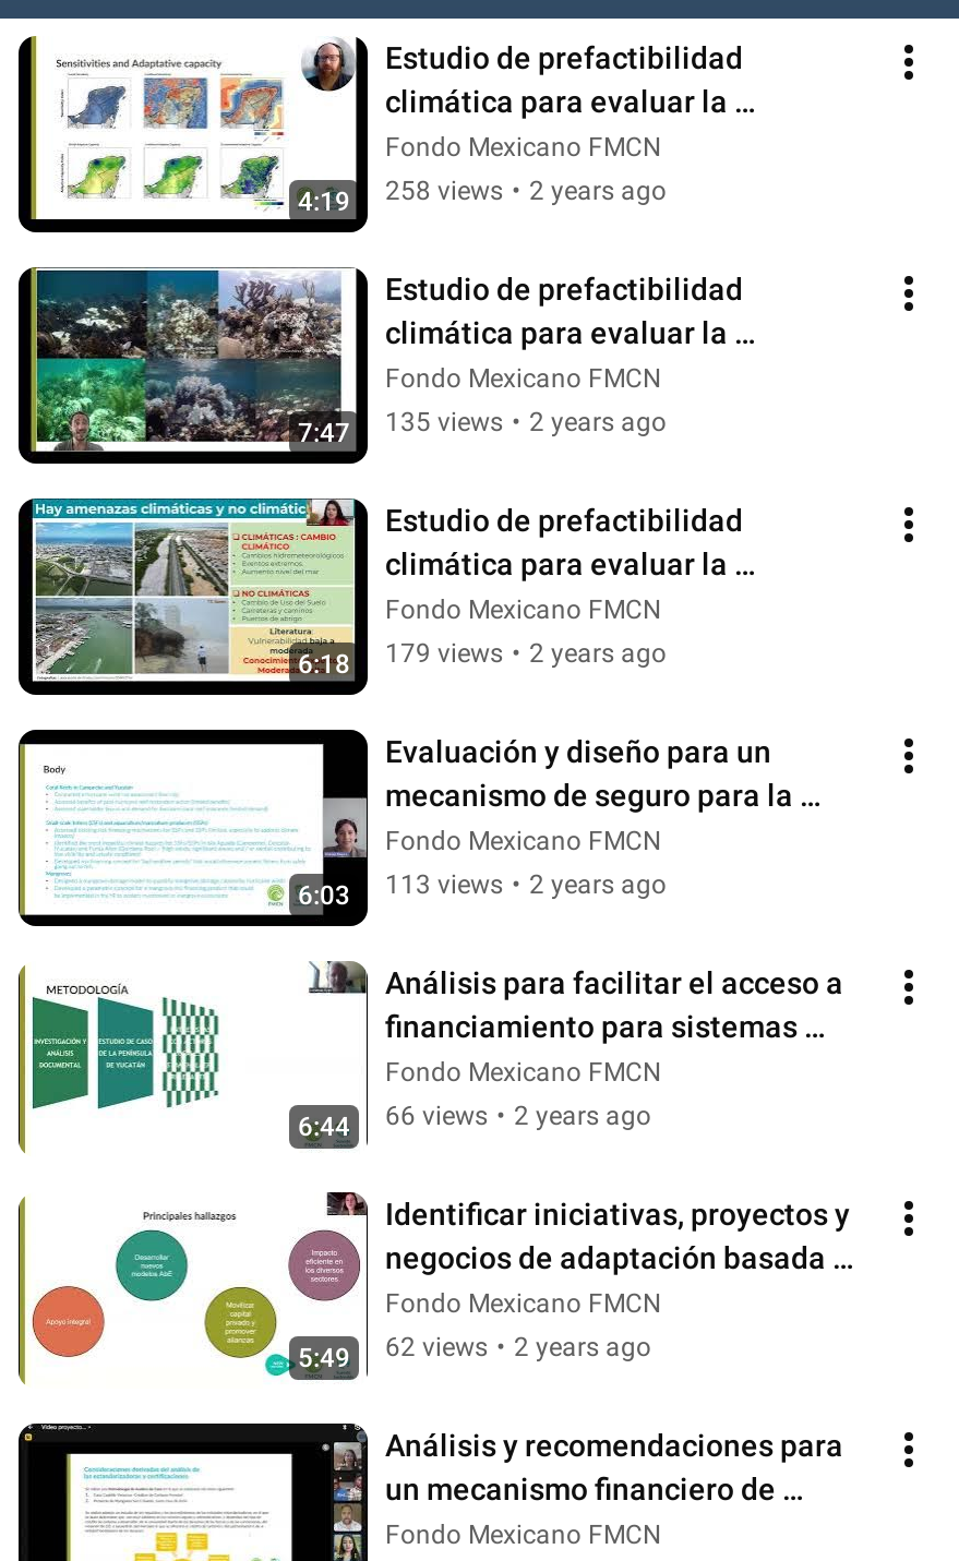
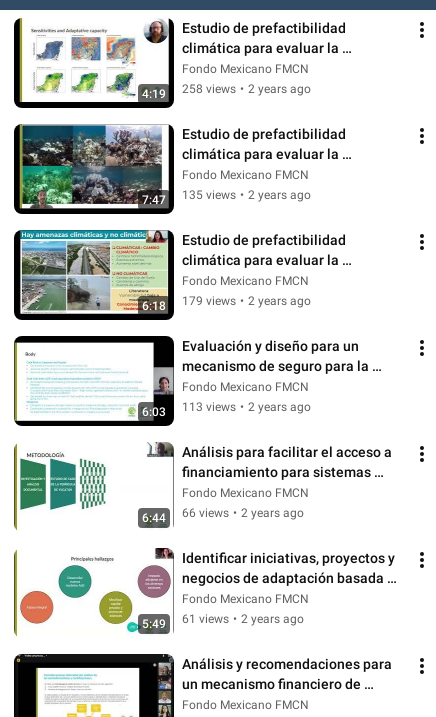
[385,1332,651,1363] 62 views • 2 years ago -> [182,612,304,626] 61 views • 2 years ago

